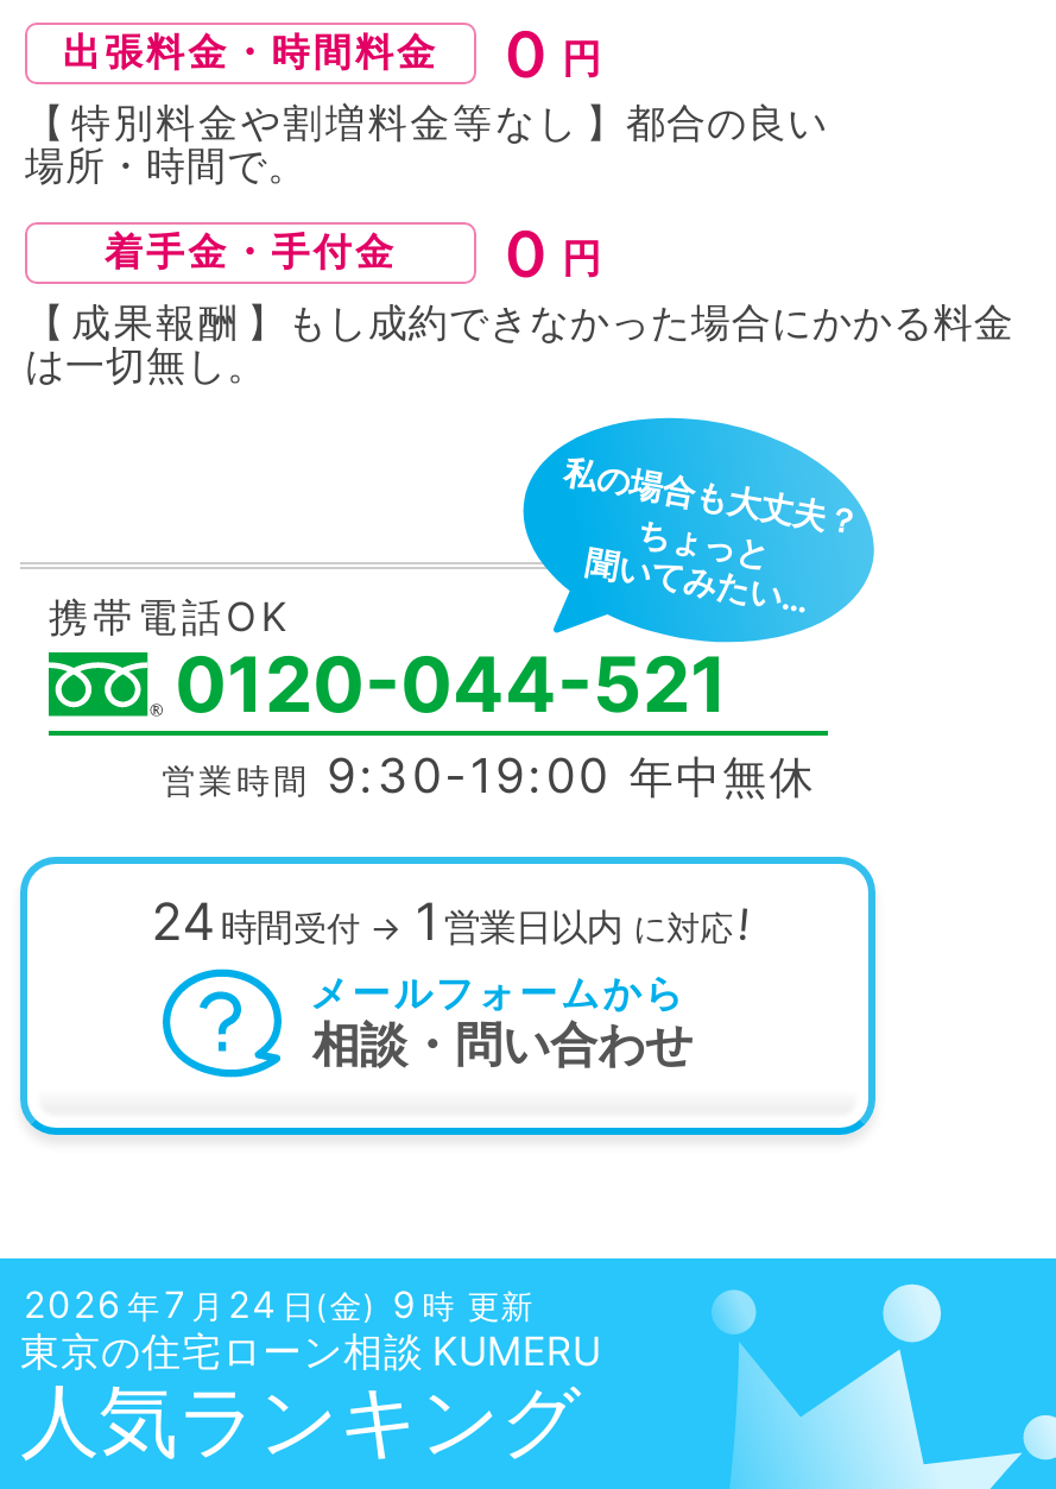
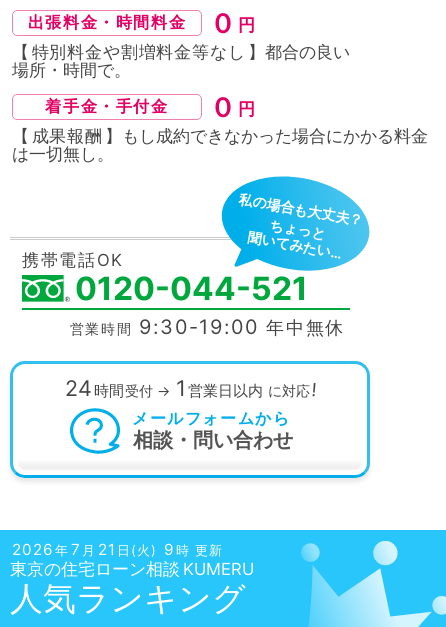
[24,1283,534,1329] 2026 年 7 月 24 日(金) 9 時 更新 -> [11,540,223,559] 2026 年 7 月 21 日(火) 9 時 更新

